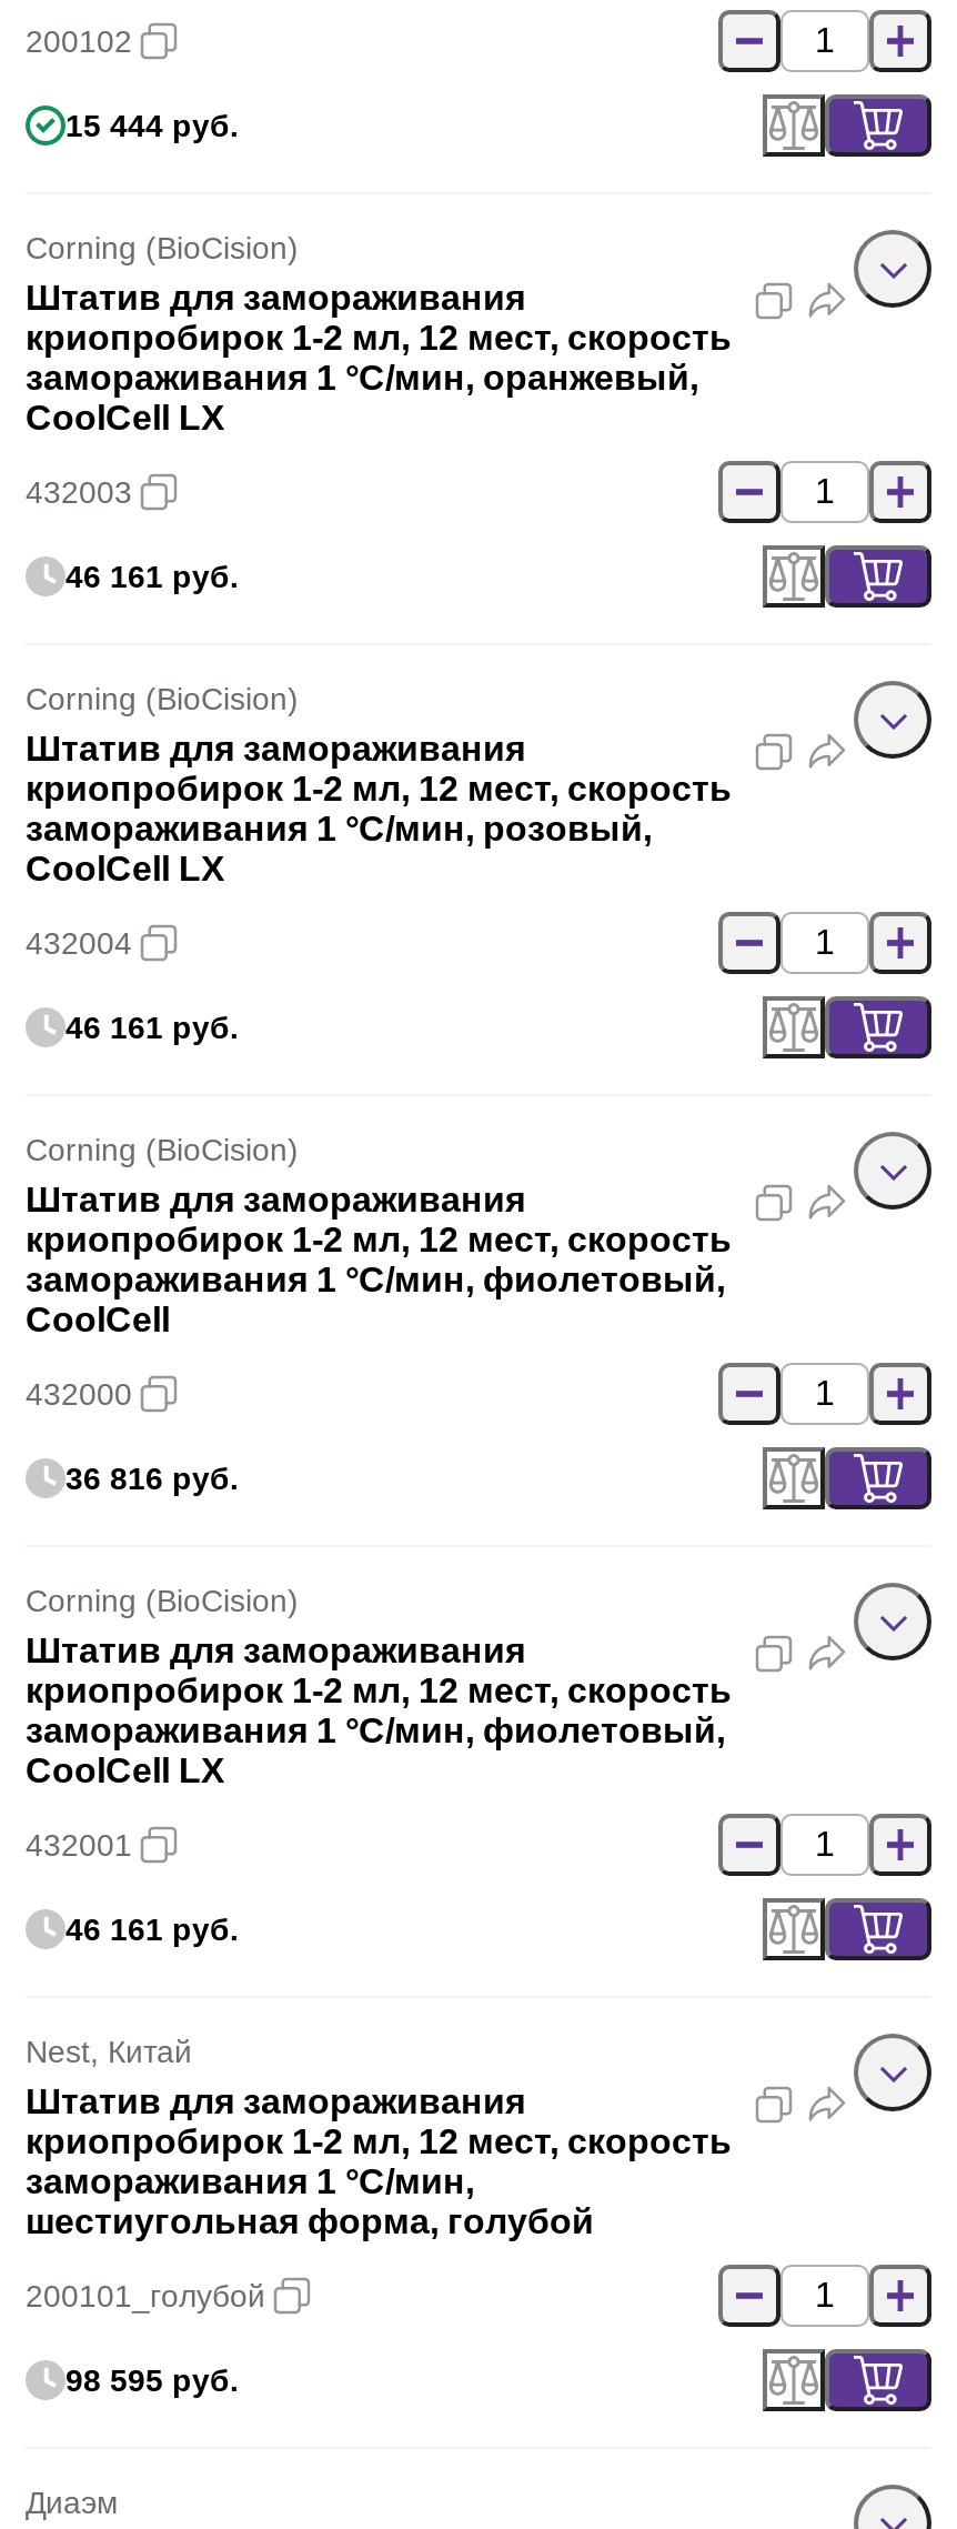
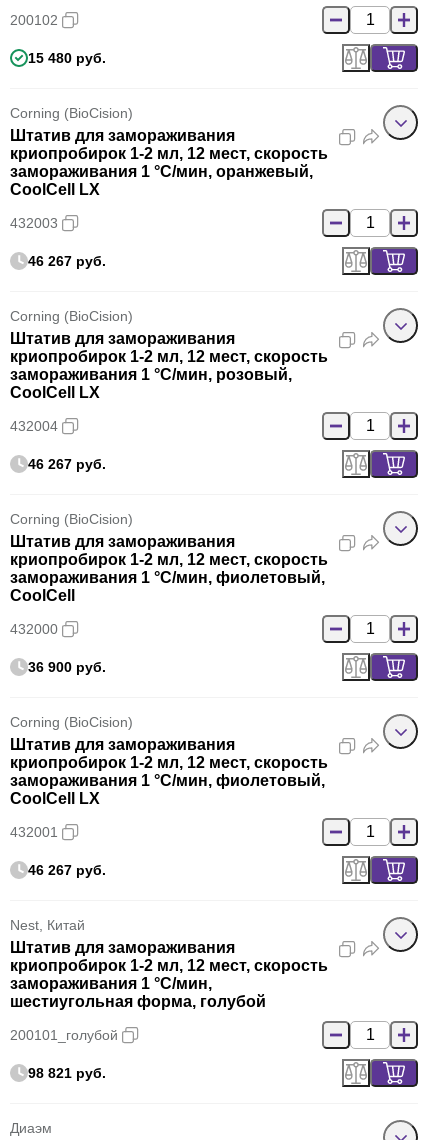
[66,108,239,143] 15 444 руб. -> [28,50,106,66] 15 480 руб.
[66,559,239,594] 46 161 руб. -> [28,253,106,269] 46 267 руб.
[66,1010,239,1045] 46 161 руб. -> [28,456,106,472] 46 267 руб.
[66,1461,239,1496] 36 816 руб. -> [28,659,106,675] 36 900 руб.
[66,1911,239,1947] 46 161 руб. -> [28,862,106,878] 46 267 руб.
[66,2362,239,2398] 98 595 руб. -> [28,1065,106,1081] 98 821 руб.

